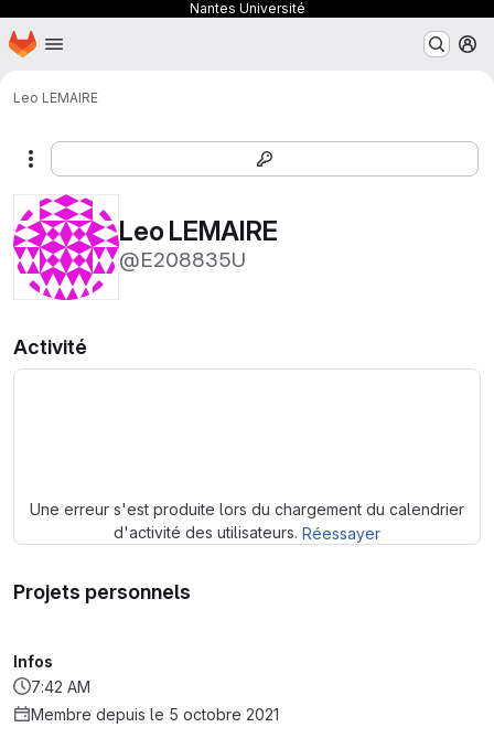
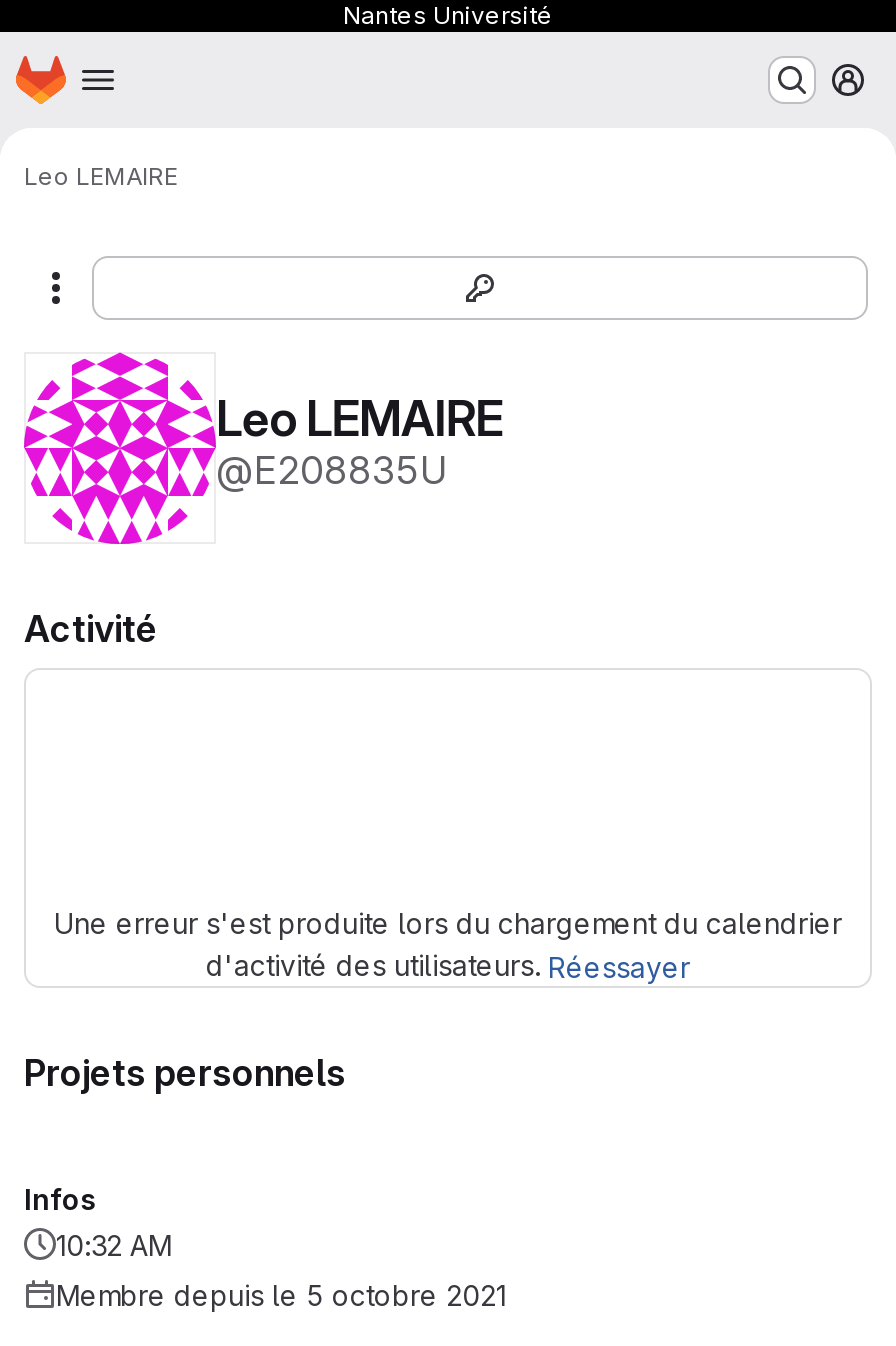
[31,677,90,696] 7:42 AM -> [56,1228,172,1262] 10:32 AM

